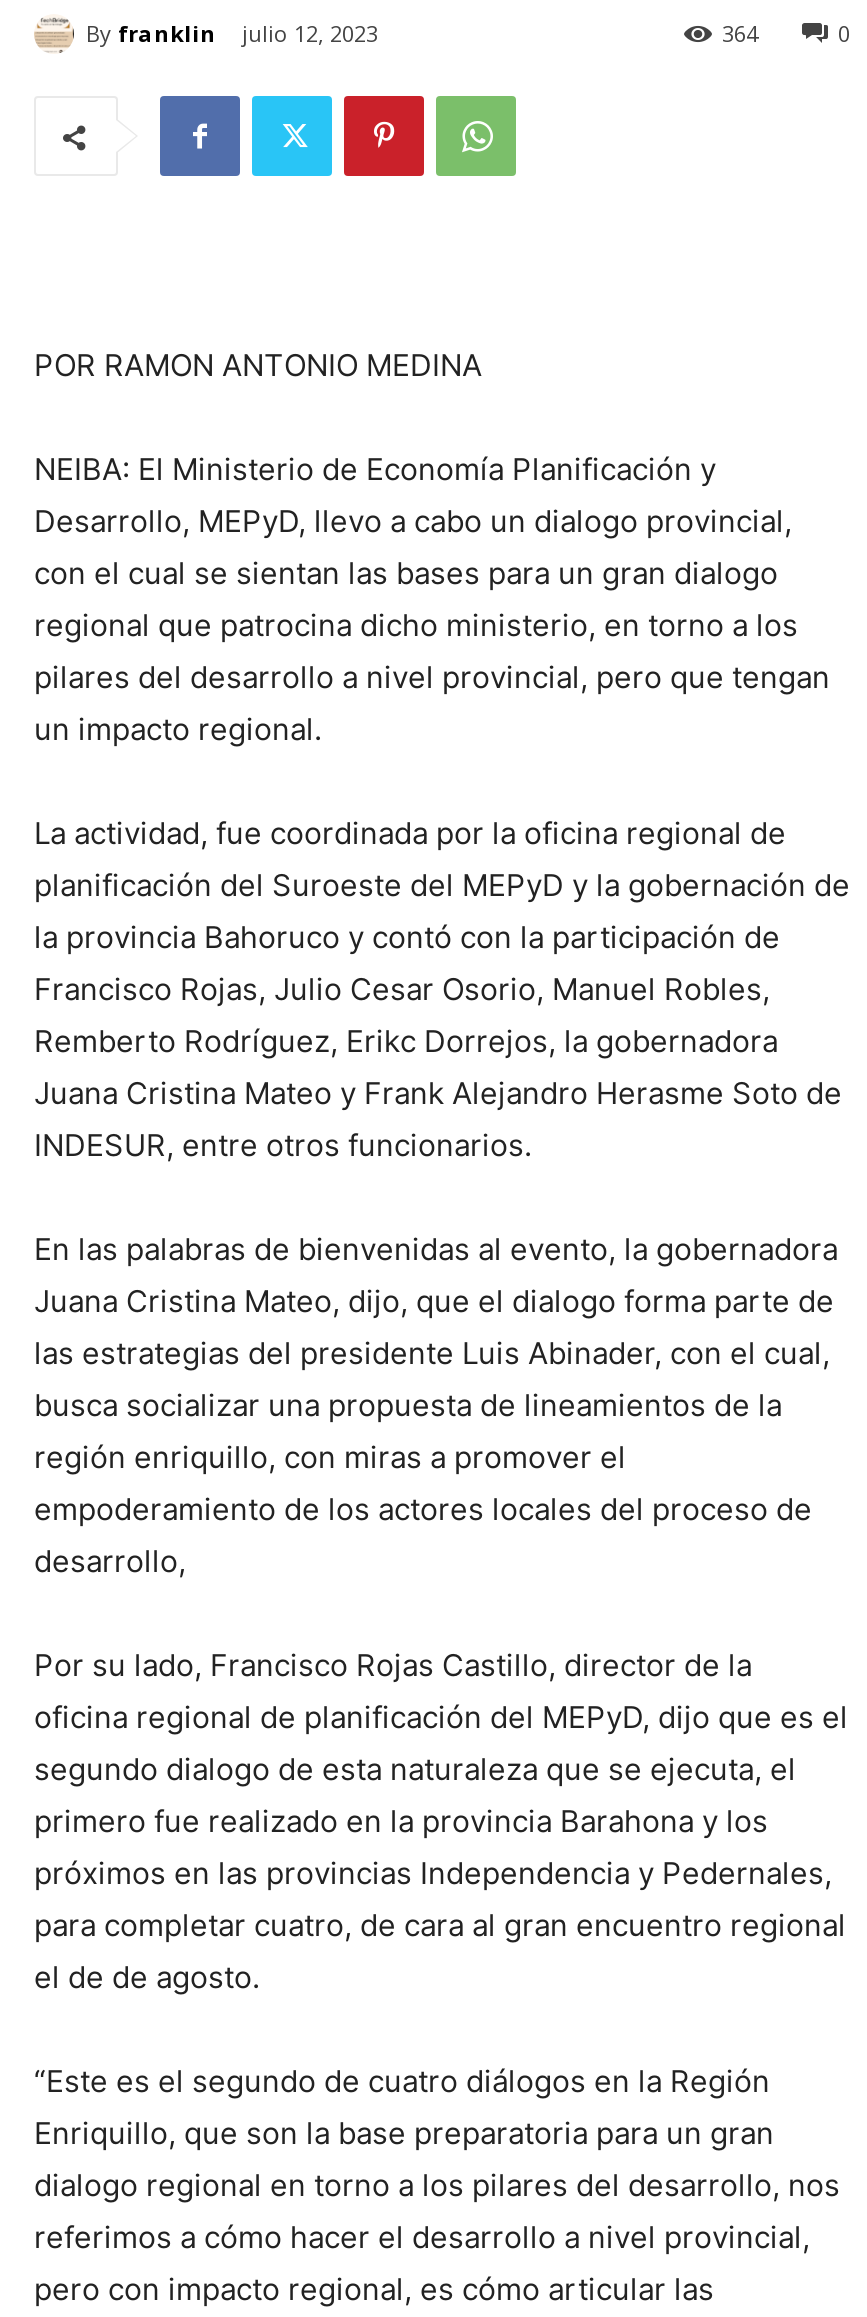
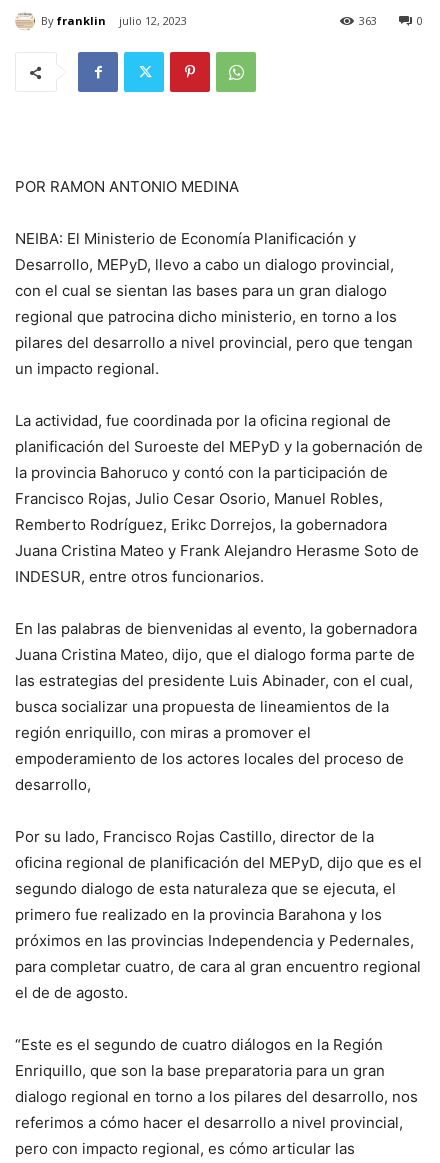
[722,18,758,48] 364 -> [359,13,377,28] 363

